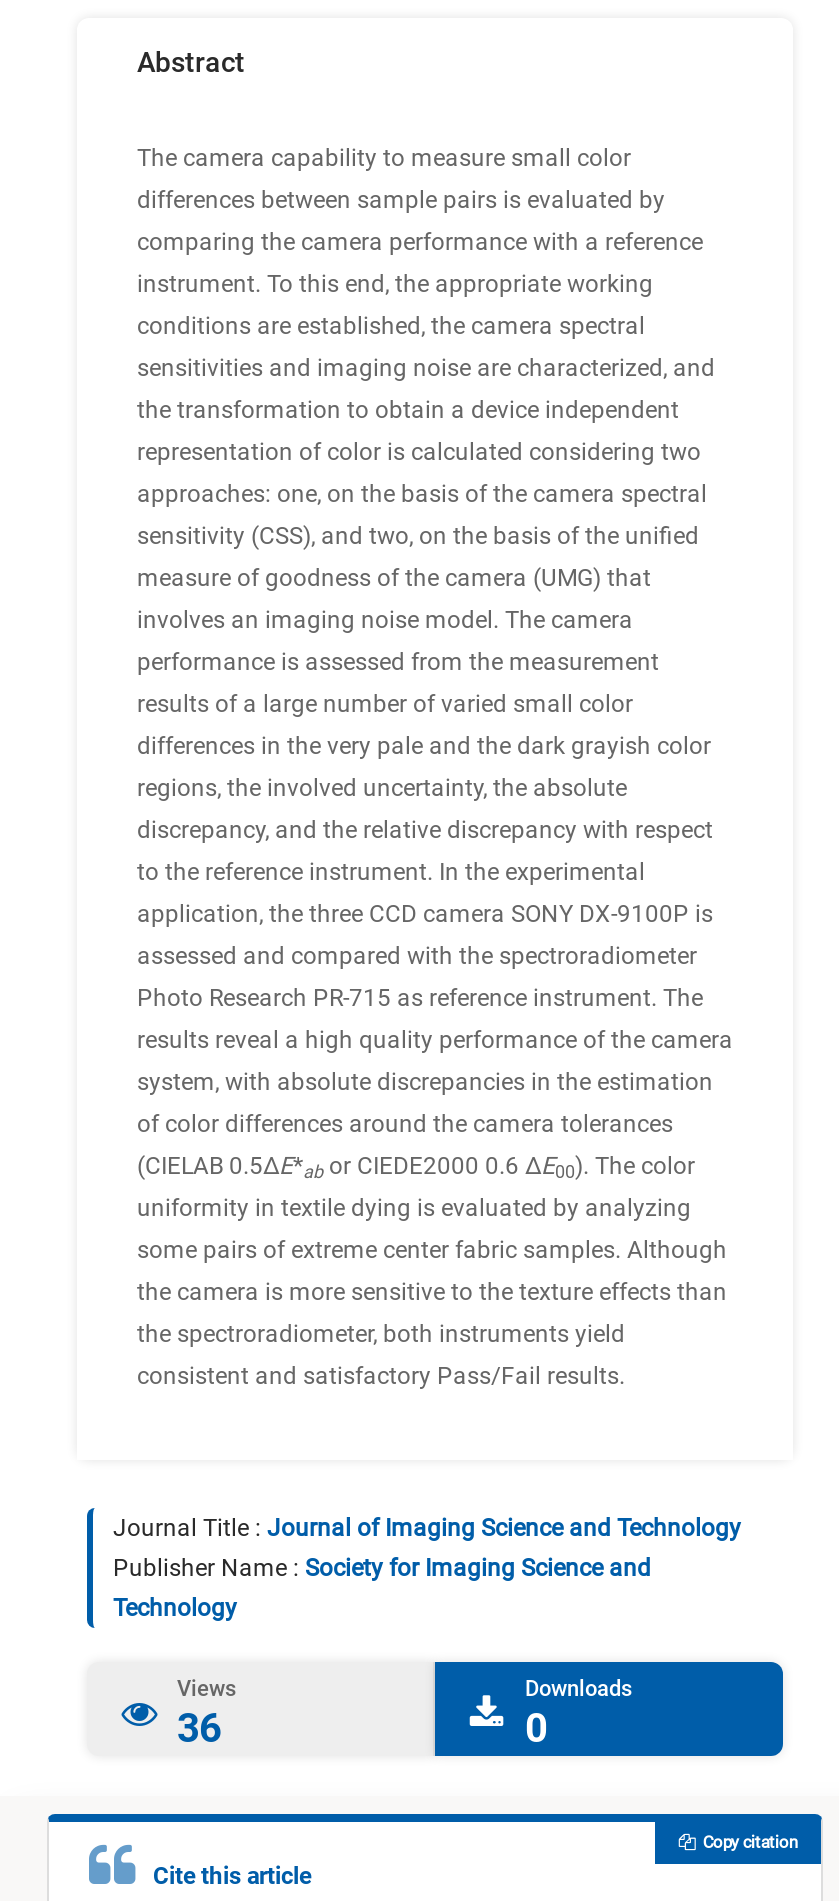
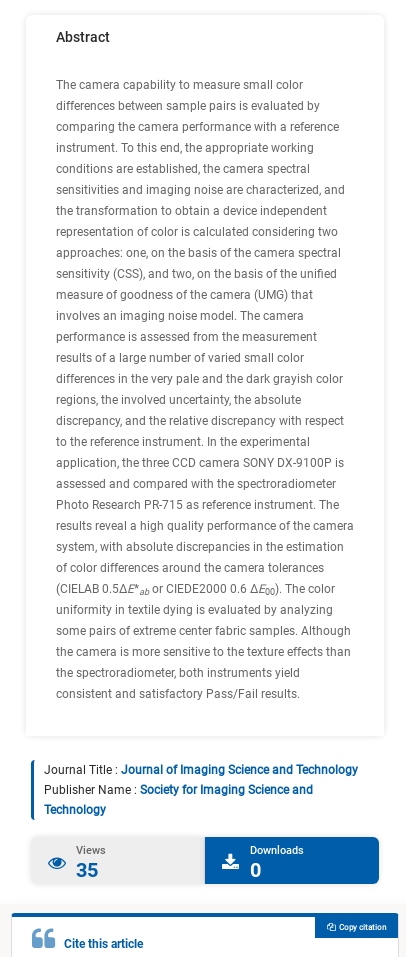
[177,1704,221,1752] 36 -> [76,858,98,882] 35

